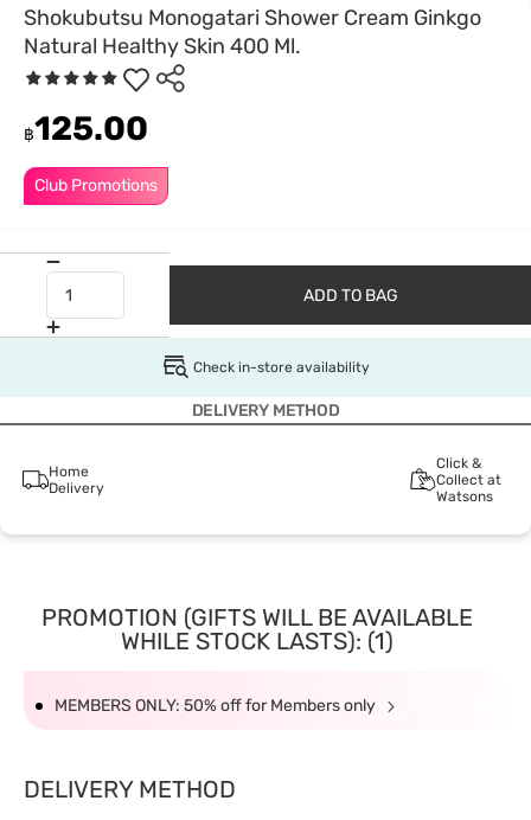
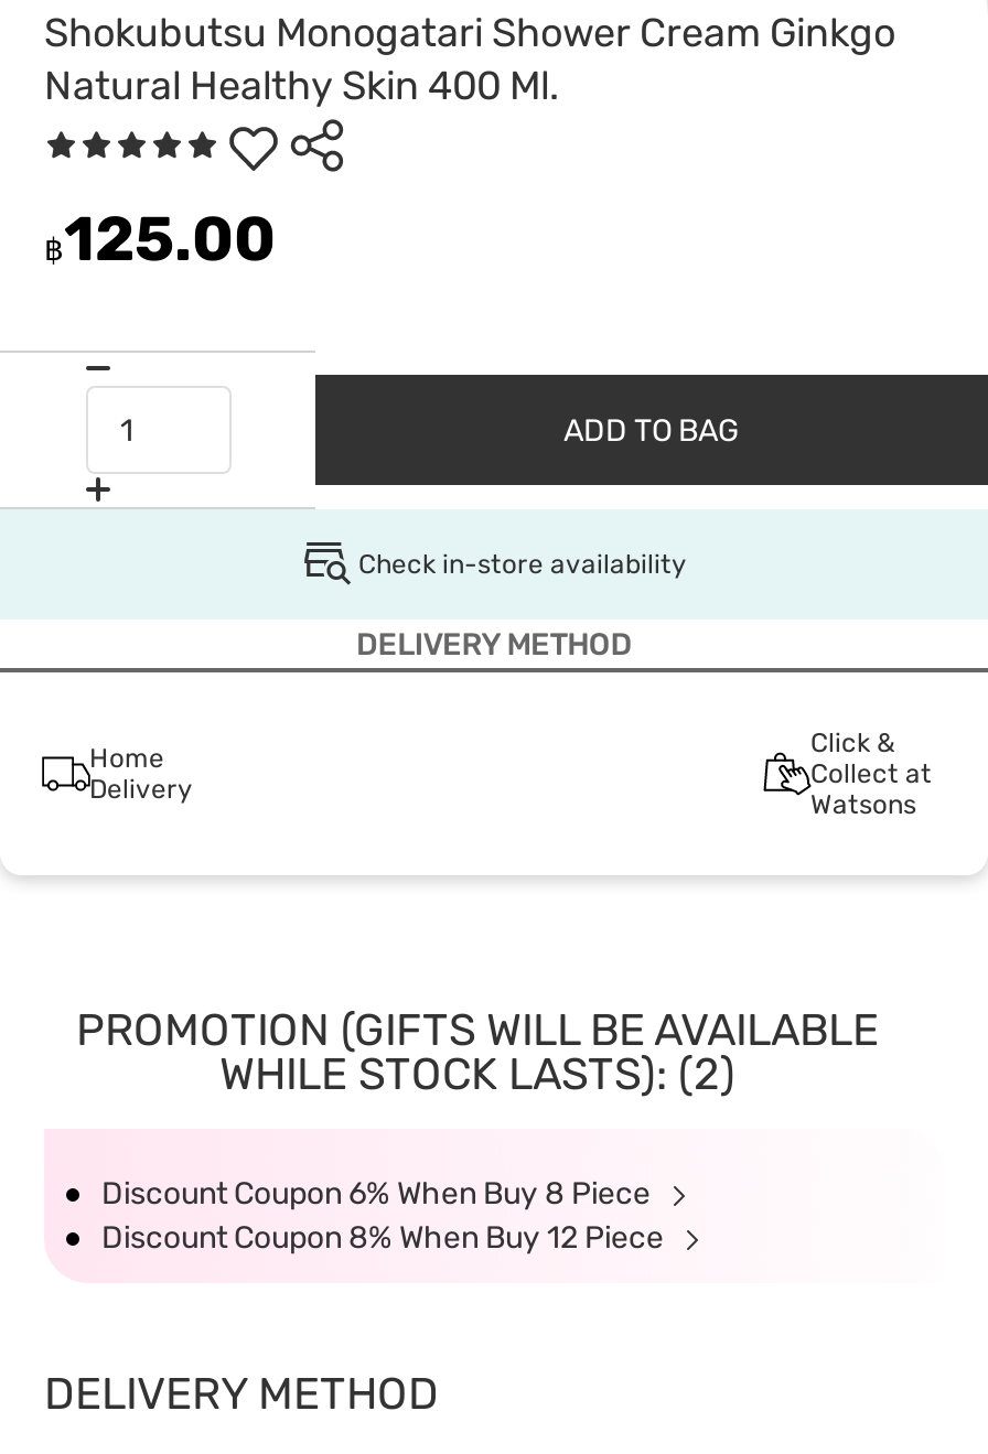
[34,175,158,196] Club Promotions -> none
moved [41,285,501,632] -> [76,411,932,1056]: ADD TO BAG | Check in-store availability | DELIVERY METHOD | ... | Watsons | PROMOTION (GIFTS WILL BE AVAILABLE
[120,627,393,655] WHILE STOCK LASTS): (1) -> [219,1047,735,1100] WHILE STOCK LASTS): (2)
[55,696,379,716] MEMBERS ONLY: 50% off for Members only -> [101,1175,670,1257] Discount Coupon 6% When Buy 8 Piece | Discount Coupon 8% When Buy 12 Piece

